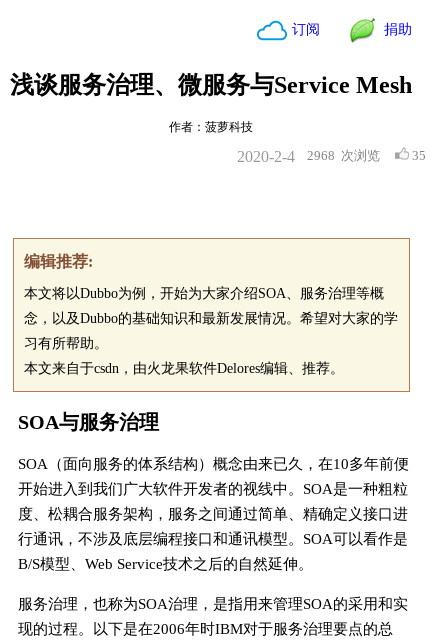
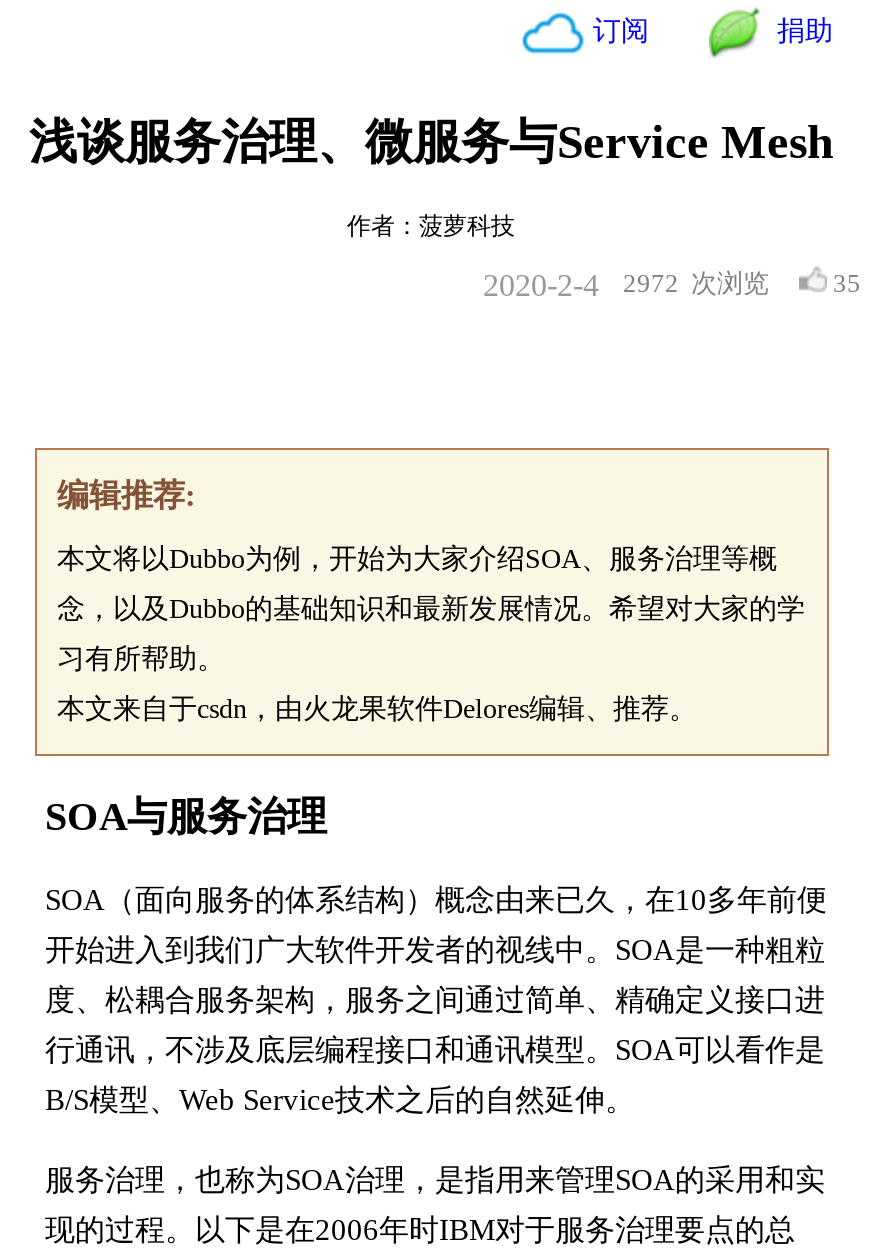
[233,148,426,165] 2020-2-4 2968次浏览 35 -> [475,268,861,302] 2020-2-4 2972次浏览 35

